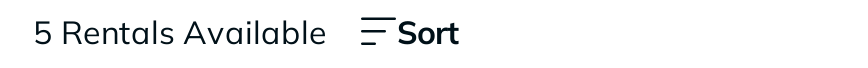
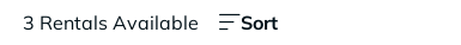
[33,12,327,52] 5 Rentals Available -> [23,11,199,34] 3 Rentals Available

